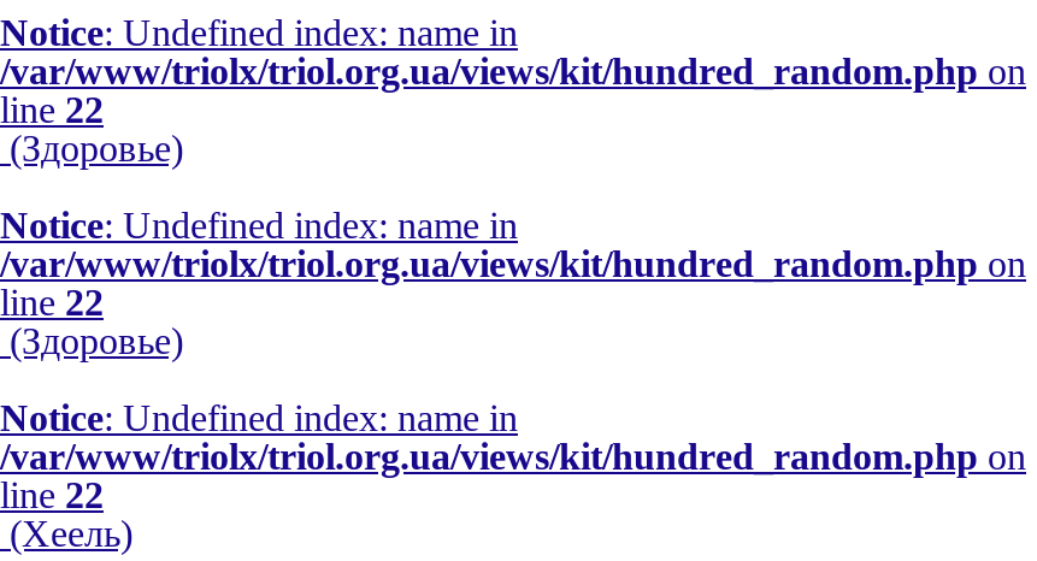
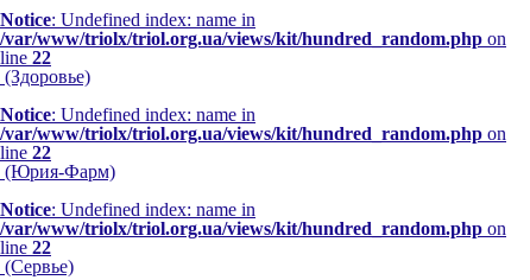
[0,320,183,361] (Здоровье) -> [0,161,115,182] (Юрия-Фарм)
[0,513,132,554] (Хеель) -> [0,256,74,276] (Сервье)

